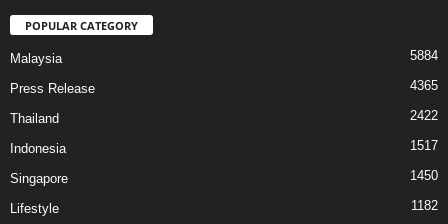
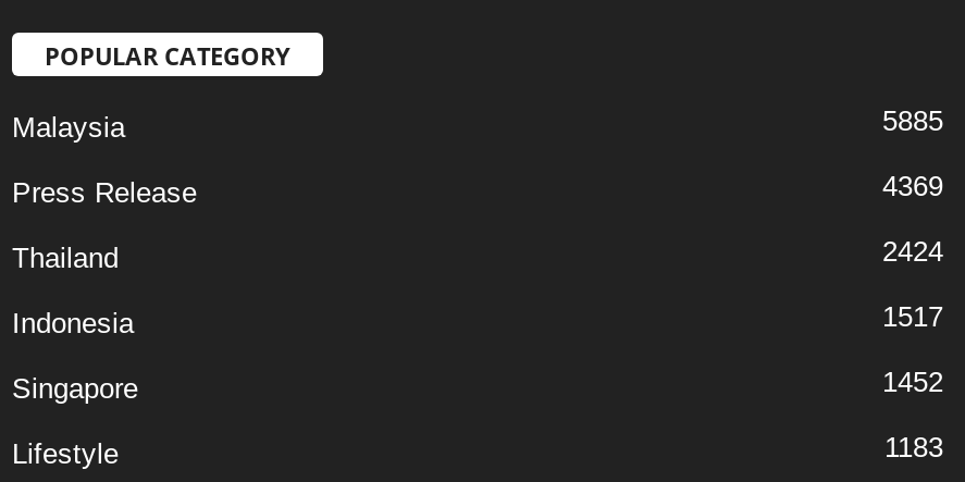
[410,48,438,63] 5884 -> [882,103,943,136] 5885
[410,78,438,93] 4365 -> [882,168,943,201] 4369
[410,108,438,123] 2422 -> [882,234,943,266] 2424
[410,168,438,183] 1450 -> [882,364,943,397] 1452
[411,198,438,213] 1182 -> [884,430,943,462] 1183

